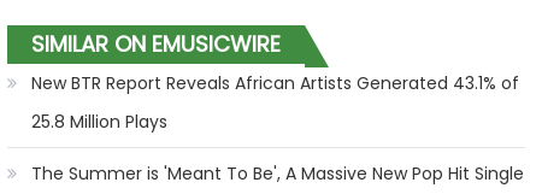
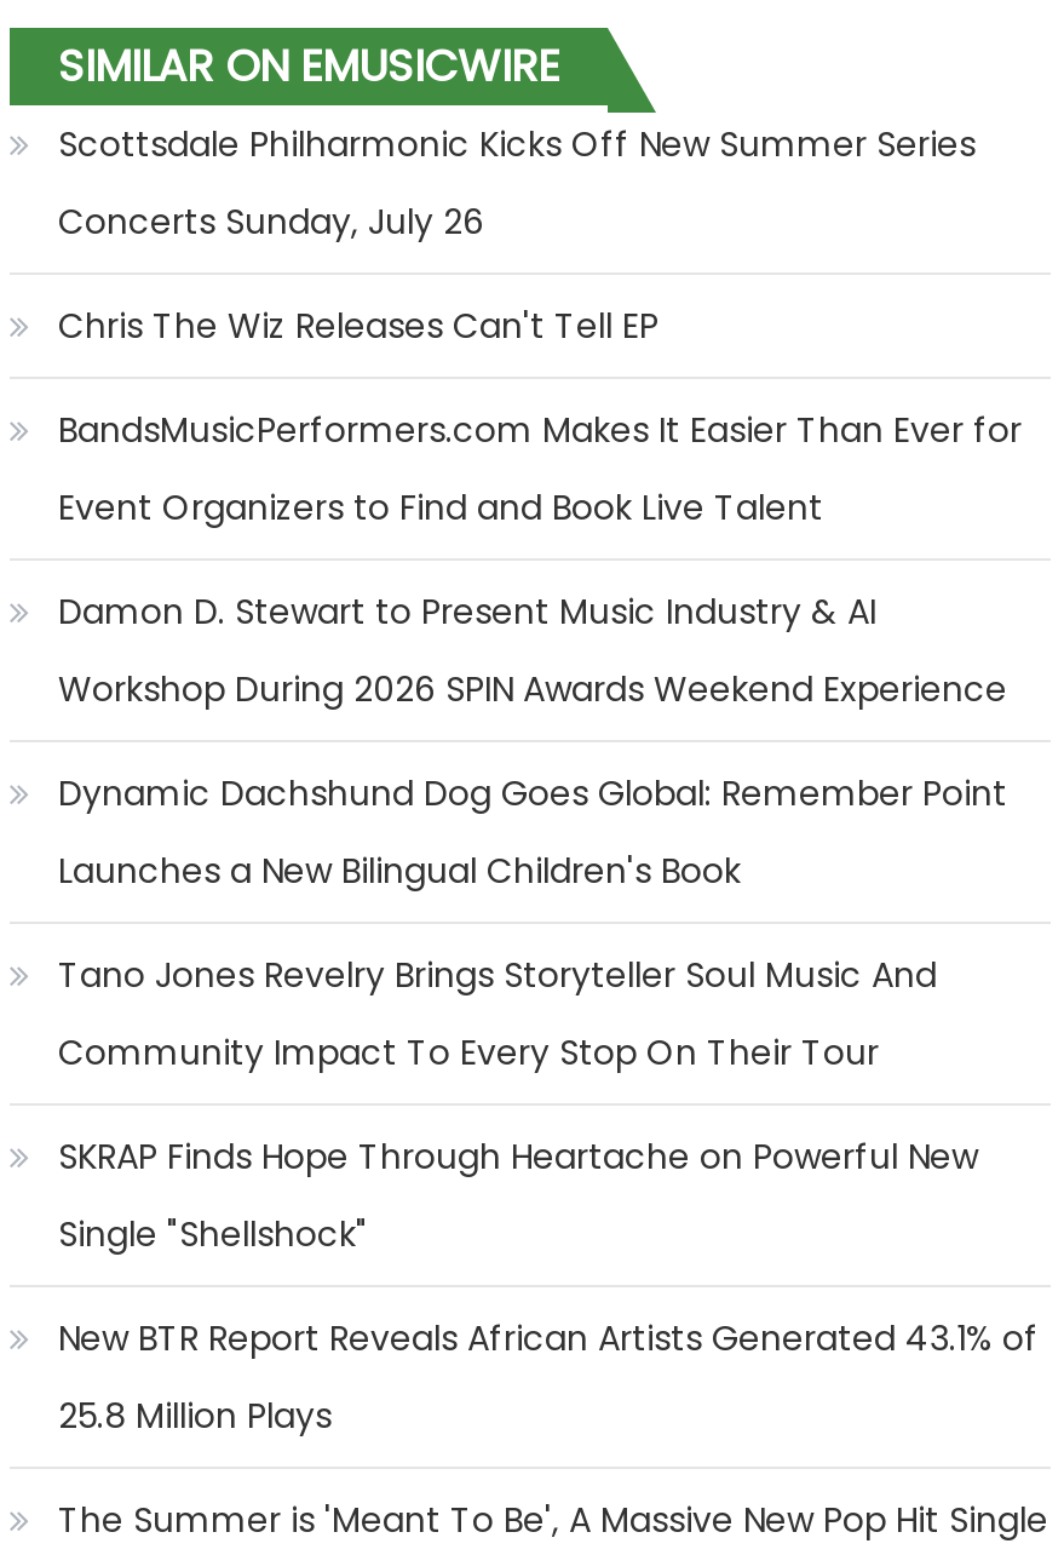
none -> [58,120,1022,1258] Scottsdale Philharmonic Kicks Off New Summer Series | Concerts Sunday, July 26 | Chris The Wiz Releases Can't Tell EP | BandsMusicPerformers.com Makes It Easier Than Ever for | Event Organizers to Find and Book Live Talent | Damon D. Stewart to Present Music Industry & AI | Workshop During 2026 SPIN Awards Weekend Experience | Dynamic Dachshund Dog Goes Global: Remember Point | Launches a New Bilingual Children's Book | Tano Jones Revelry Brings Storyteller Soul Music And | Community Impact To Every Stop On Their Tour | SKRAP Finds Hope Through Heartache on Powerful New | Single "Shellshock"

